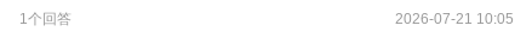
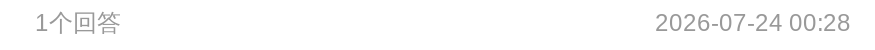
[395,11,514,27] 2026-07-21 10:05 -> [655,9,851,37] 2026-07-24 00:28

